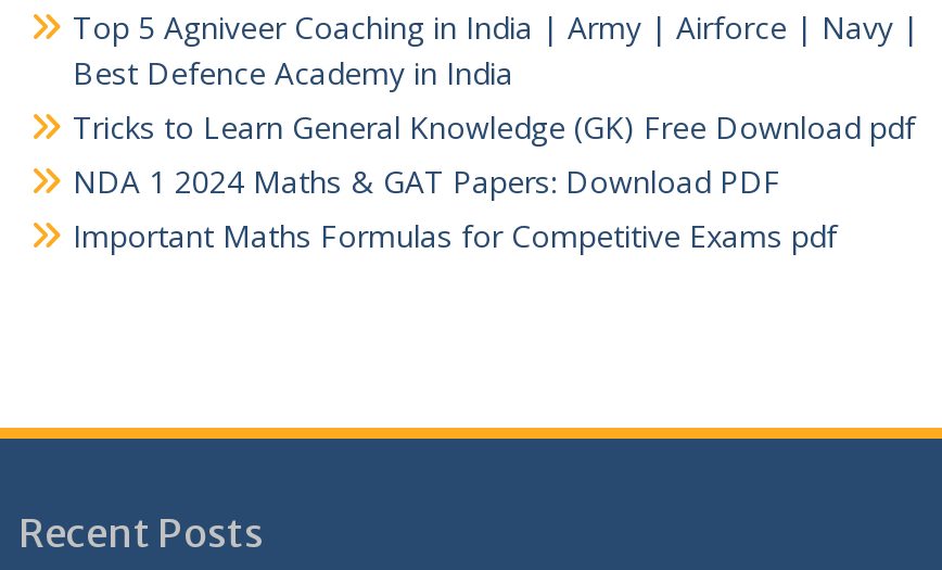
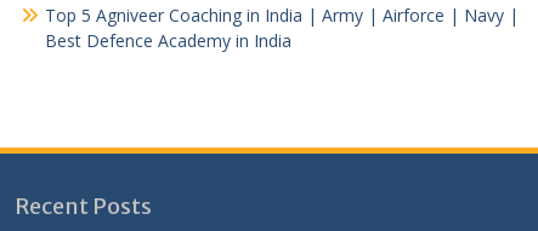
[73,107,915,257] Tricks to Learn General Knowledge (GK) Free Download pdf | NDA 1 2024 Maths & GAT Papers: Download PDF | Important Maths Formulas for Competitive Exams pdf -> none

